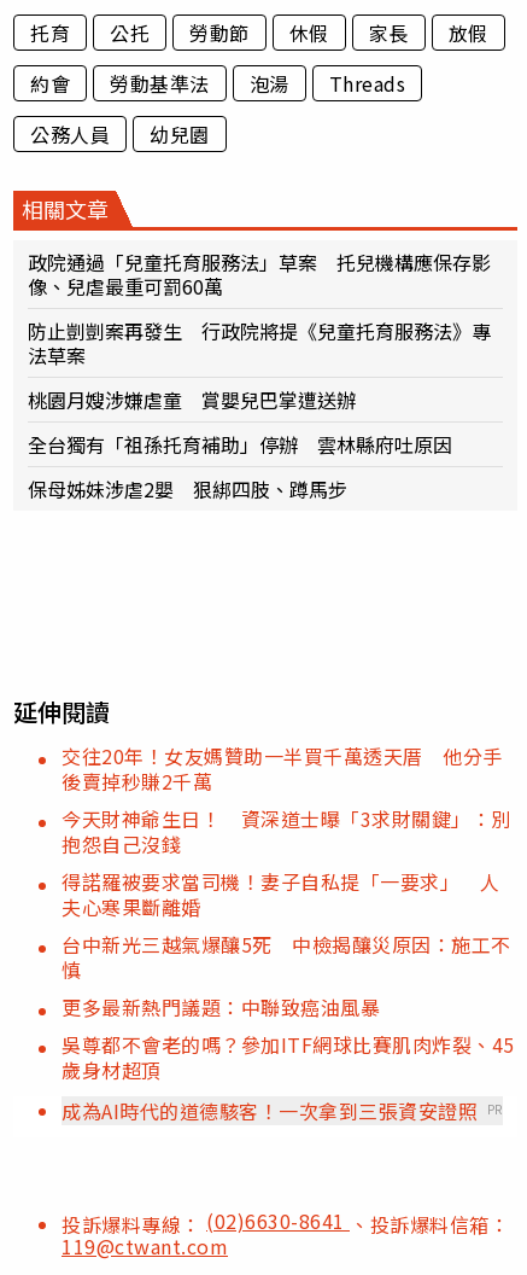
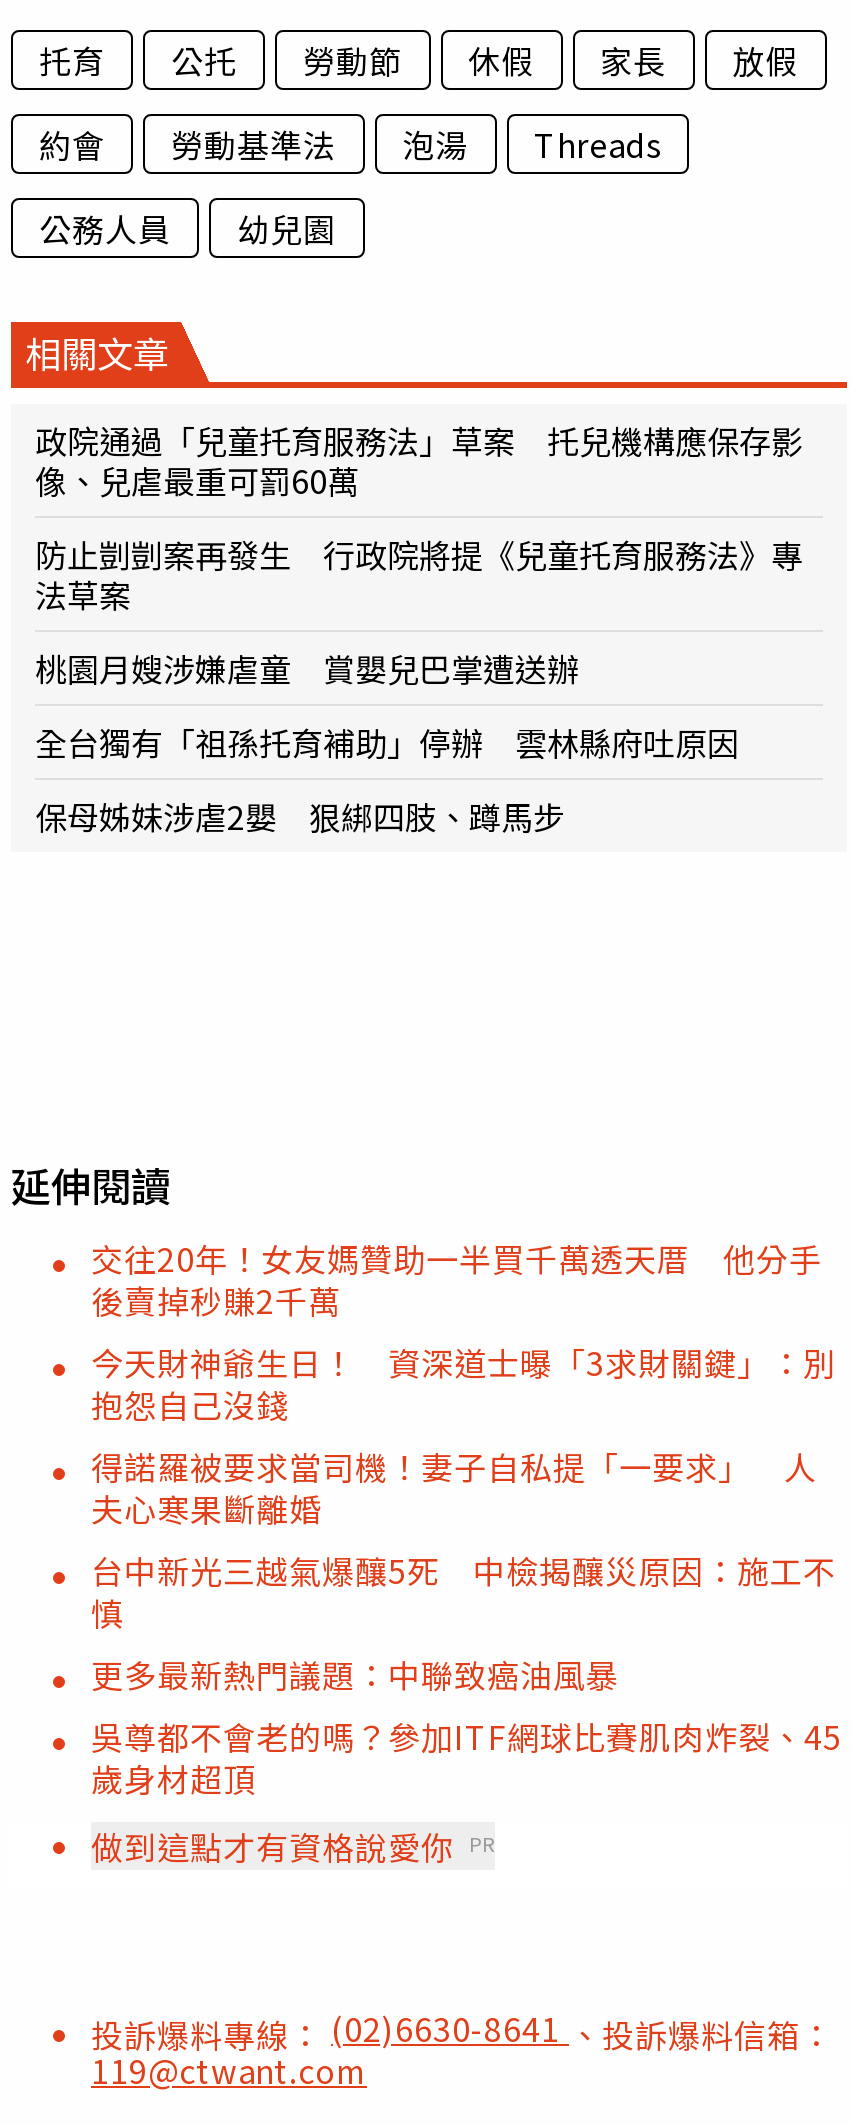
[62,1096,502,1125] 成為AI時代的道德駭客！一次拿到三張資安證照 PR -> [91,1821,495,1869] 做到這點才有資格說愛你 PR

